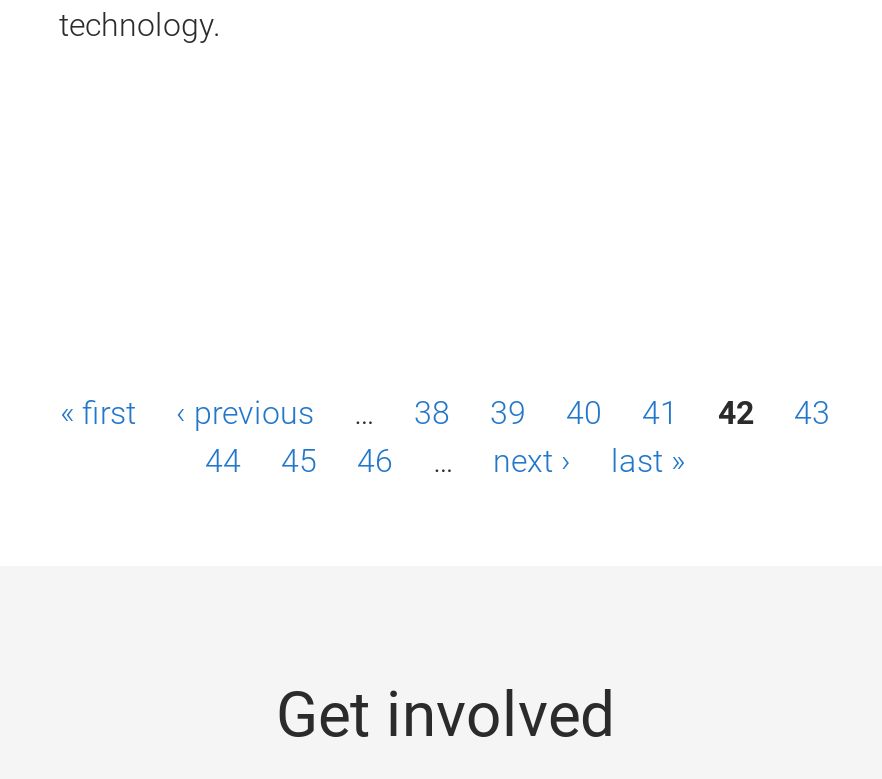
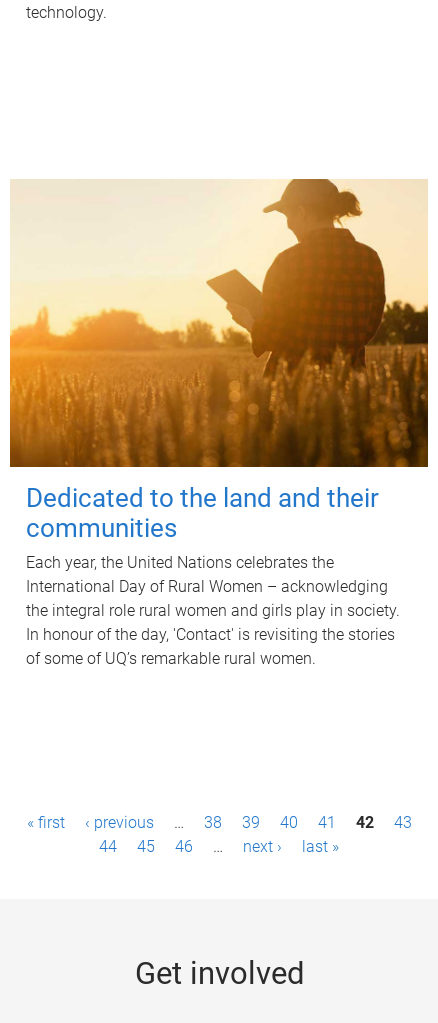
none -> [9,178,429,668] [image] | Dedicated to the land and their | communities | Each year, the United Nations celebrates the | International Day of Rural Women – acknowledging | the integral role rural women and girls play in society. | In honour of the day, 'Contact' is revisiting the stories | of some of UQ’s remarkable rural women.

